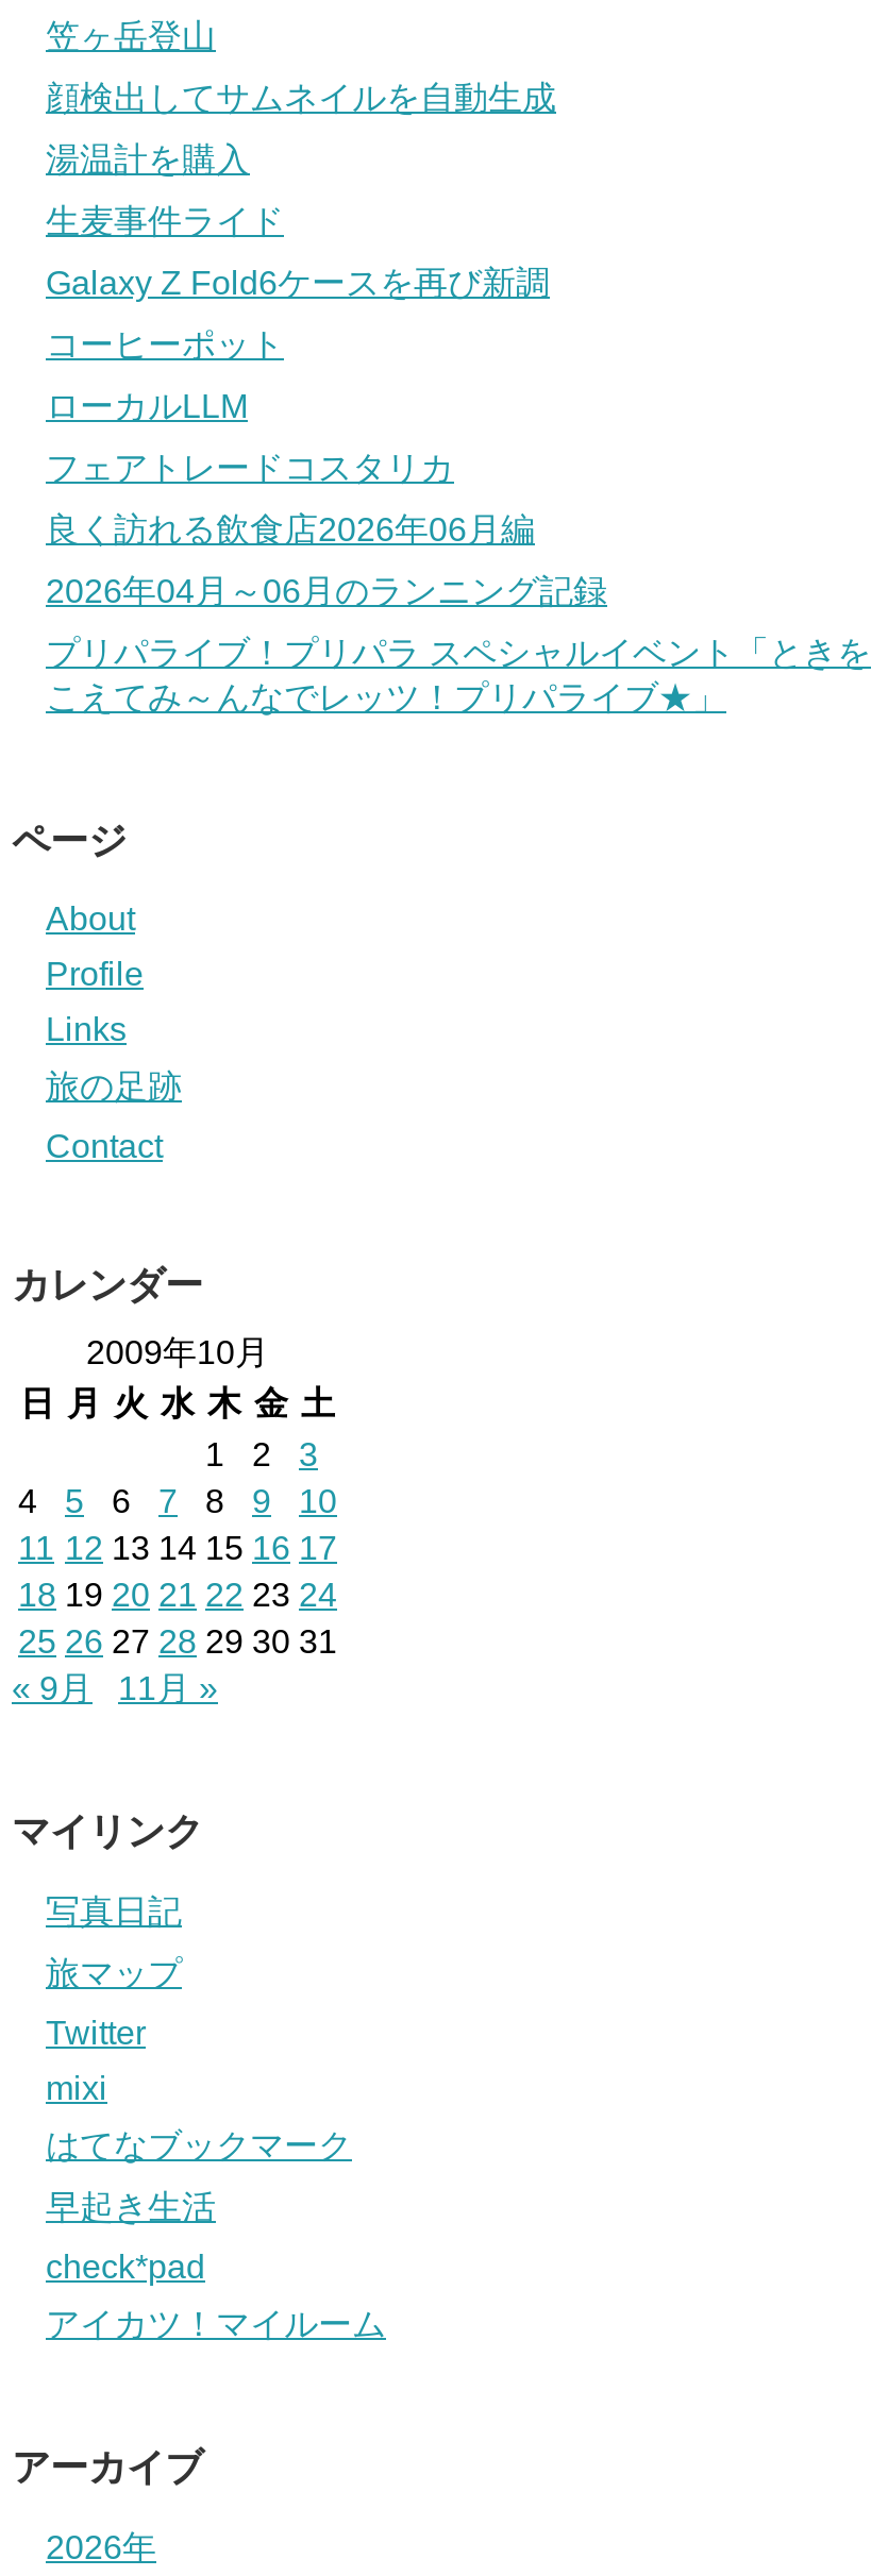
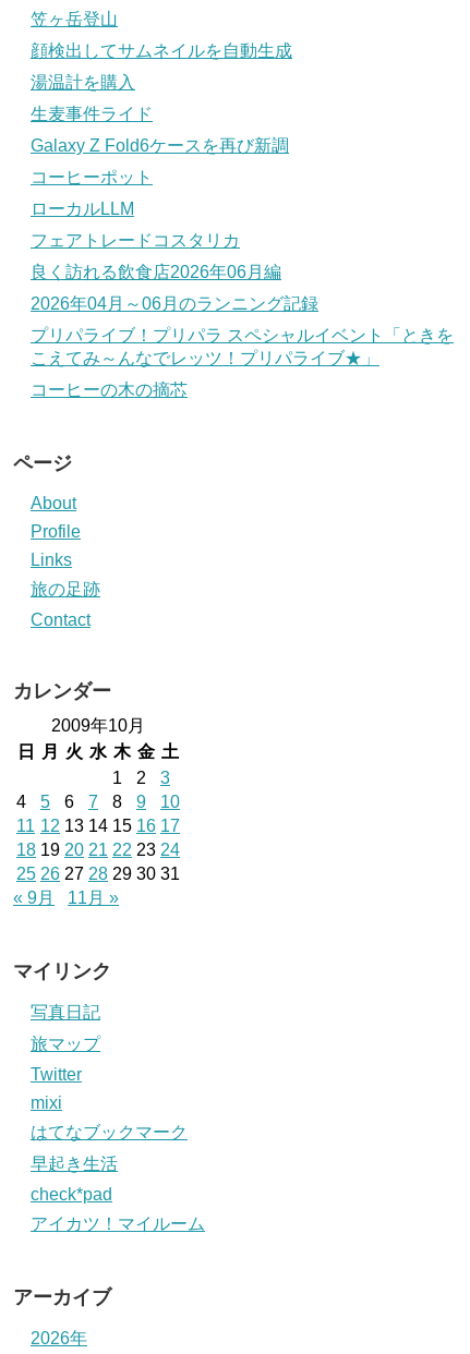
none -> [31,380,188,399] コーヒーの木の摘芯

